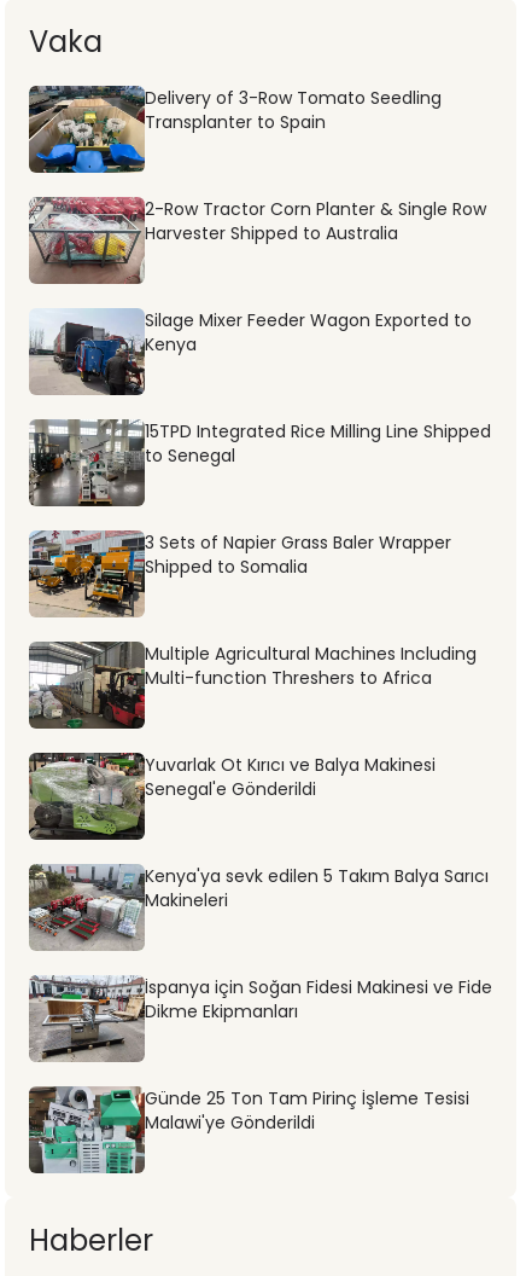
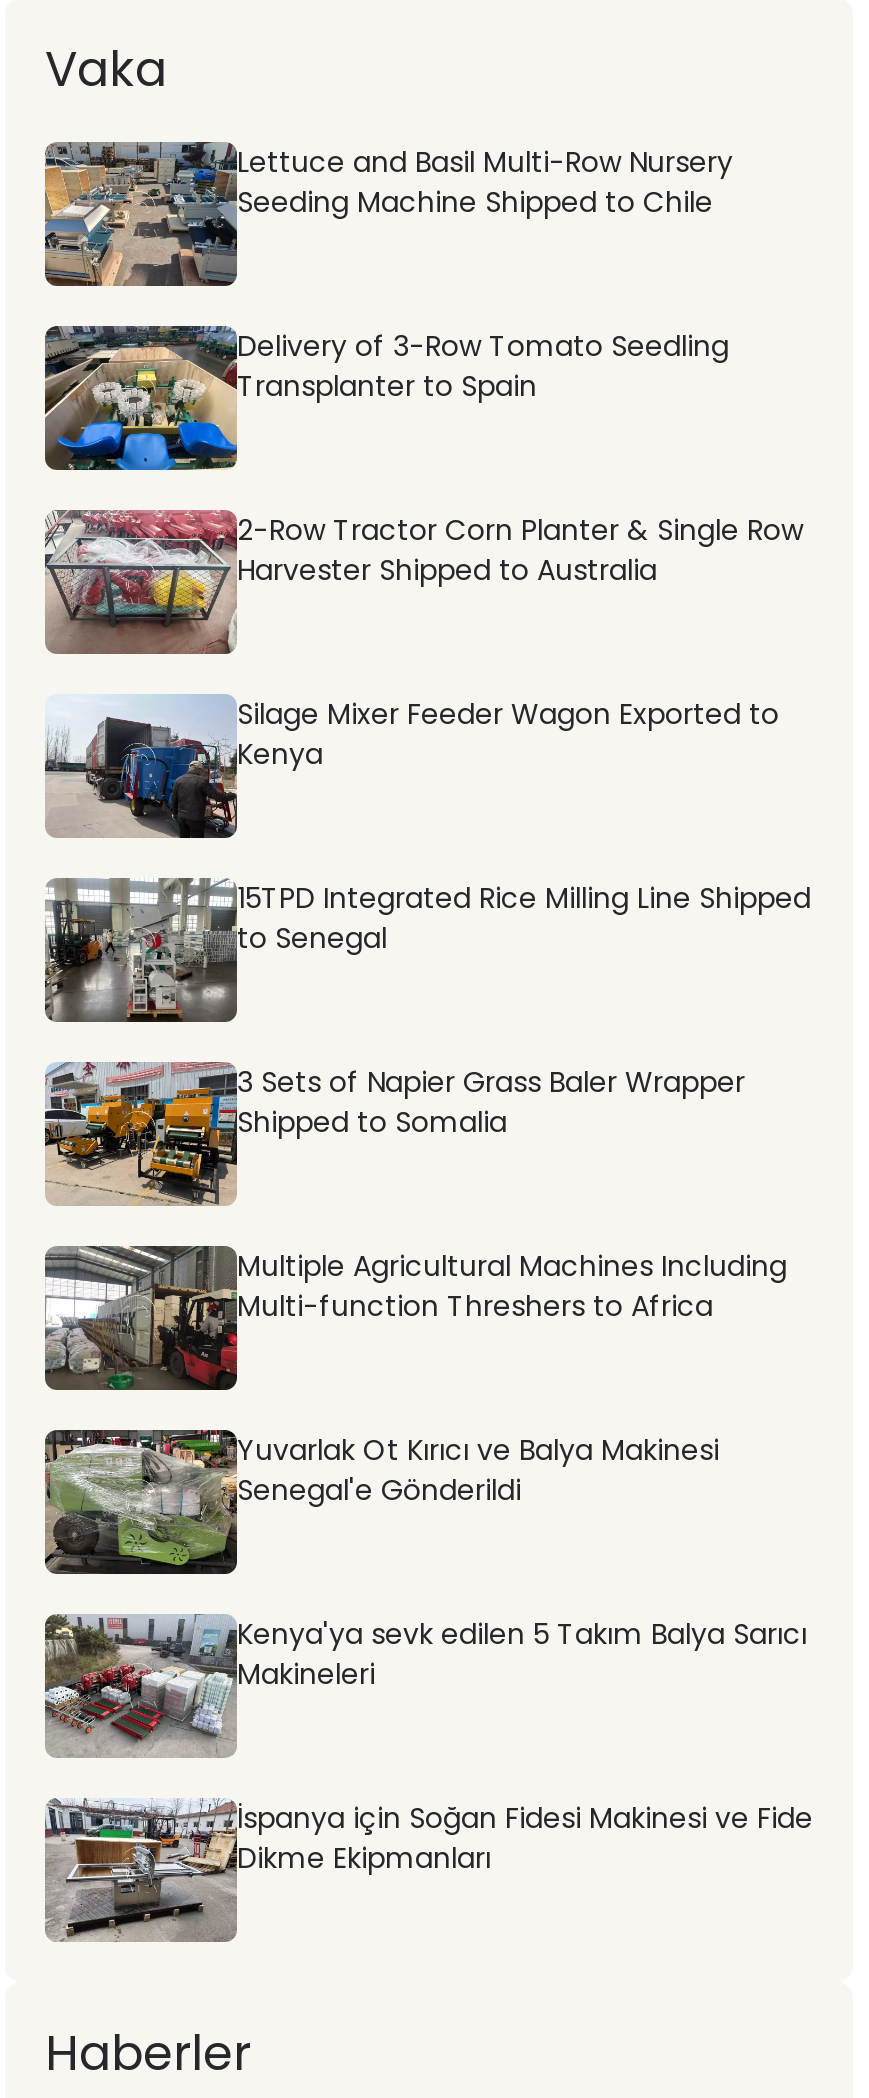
none -> [43,142,733,288] [image] | Lettuce and Basil Multi-Row Nursery | Seeding Machine Shipped to Chile
moved [27,83,492,1024] -> [41,322,813,1878]: [image] | Delivery of 3-Row Tomato Seedling | Transplanter to Spain | ... | İspanya için Soğan Fidesi Makinesi ve Fide | Dikme Ekipmanları
[28,1085,469,1174] [image] | Günde 25 Ton Tam Pirinç İşleme Tesisi | Malawi'ye Gönderildi -> none

